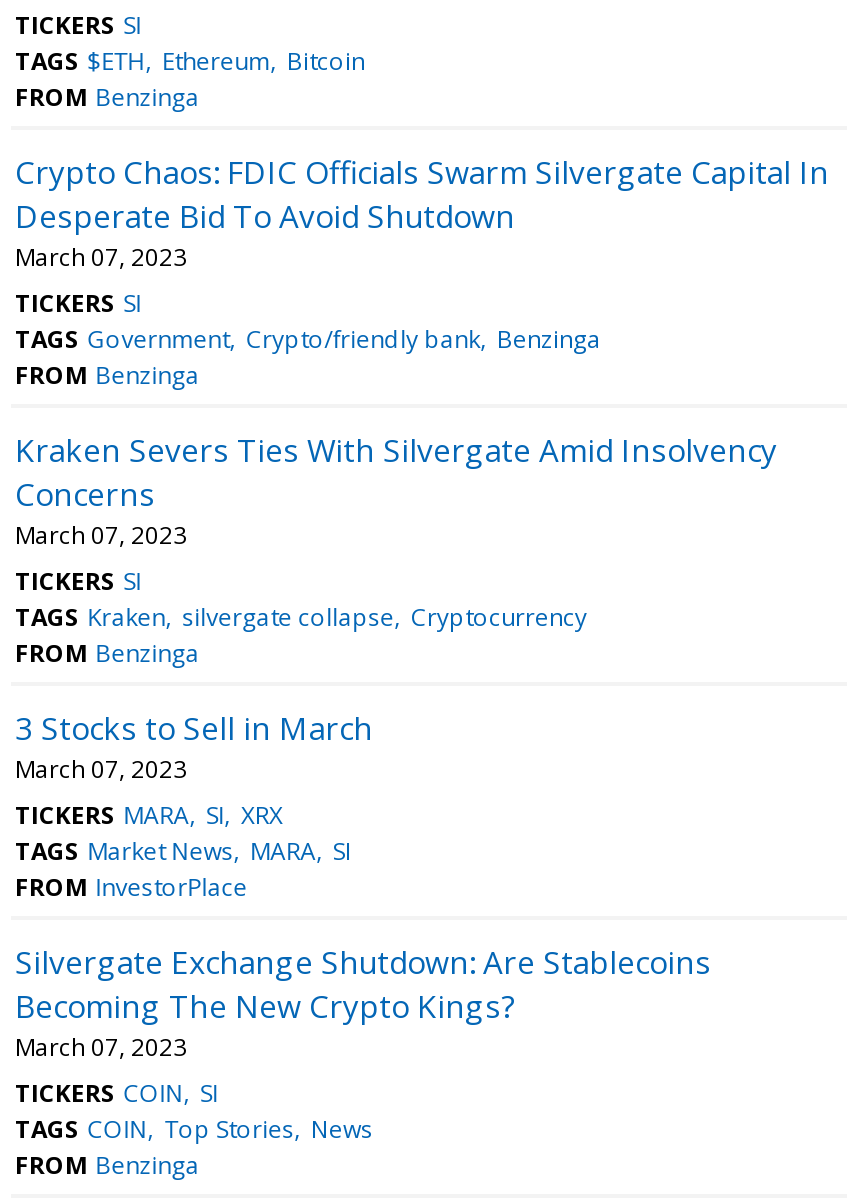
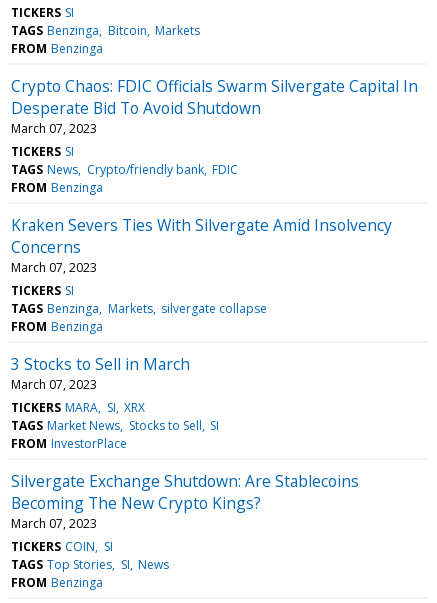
[15,44,365,78] TAGS $ETH Ethereum Bitcoin -> [11,22,200,39] TAGS Benzinga Bitcoin Markets
[15,322,601,356] TAGS Government Crypto/friendly bank Benzinga -> [11,161,238,178] TAGS News Crypto/friendly bank FDIC
[15,600,587,634] TAGS Kraken silvergate collapse Cryptocurrency -> [11,300,267,317] TAGS Benzinga Markets silvergate collapse
[15,834,351,868] TAGS Market News MARA SI -> [11,417,219,434] TAGS Market News Stocks to Sell SI
[15,1112,373,1146] TAGS COIN Top Stories News -> [11,556,169,573] TAGS Top Stories SI News

